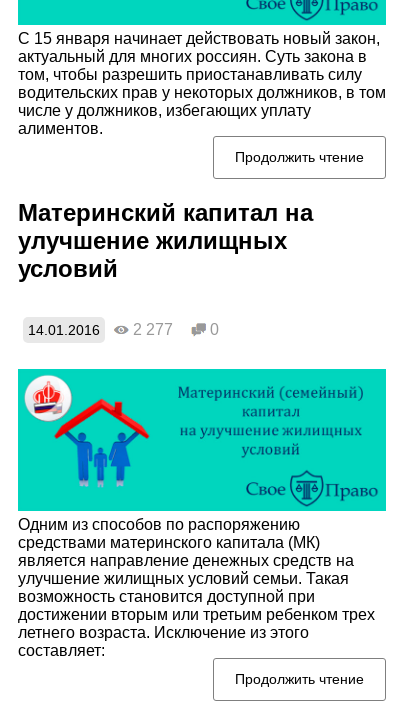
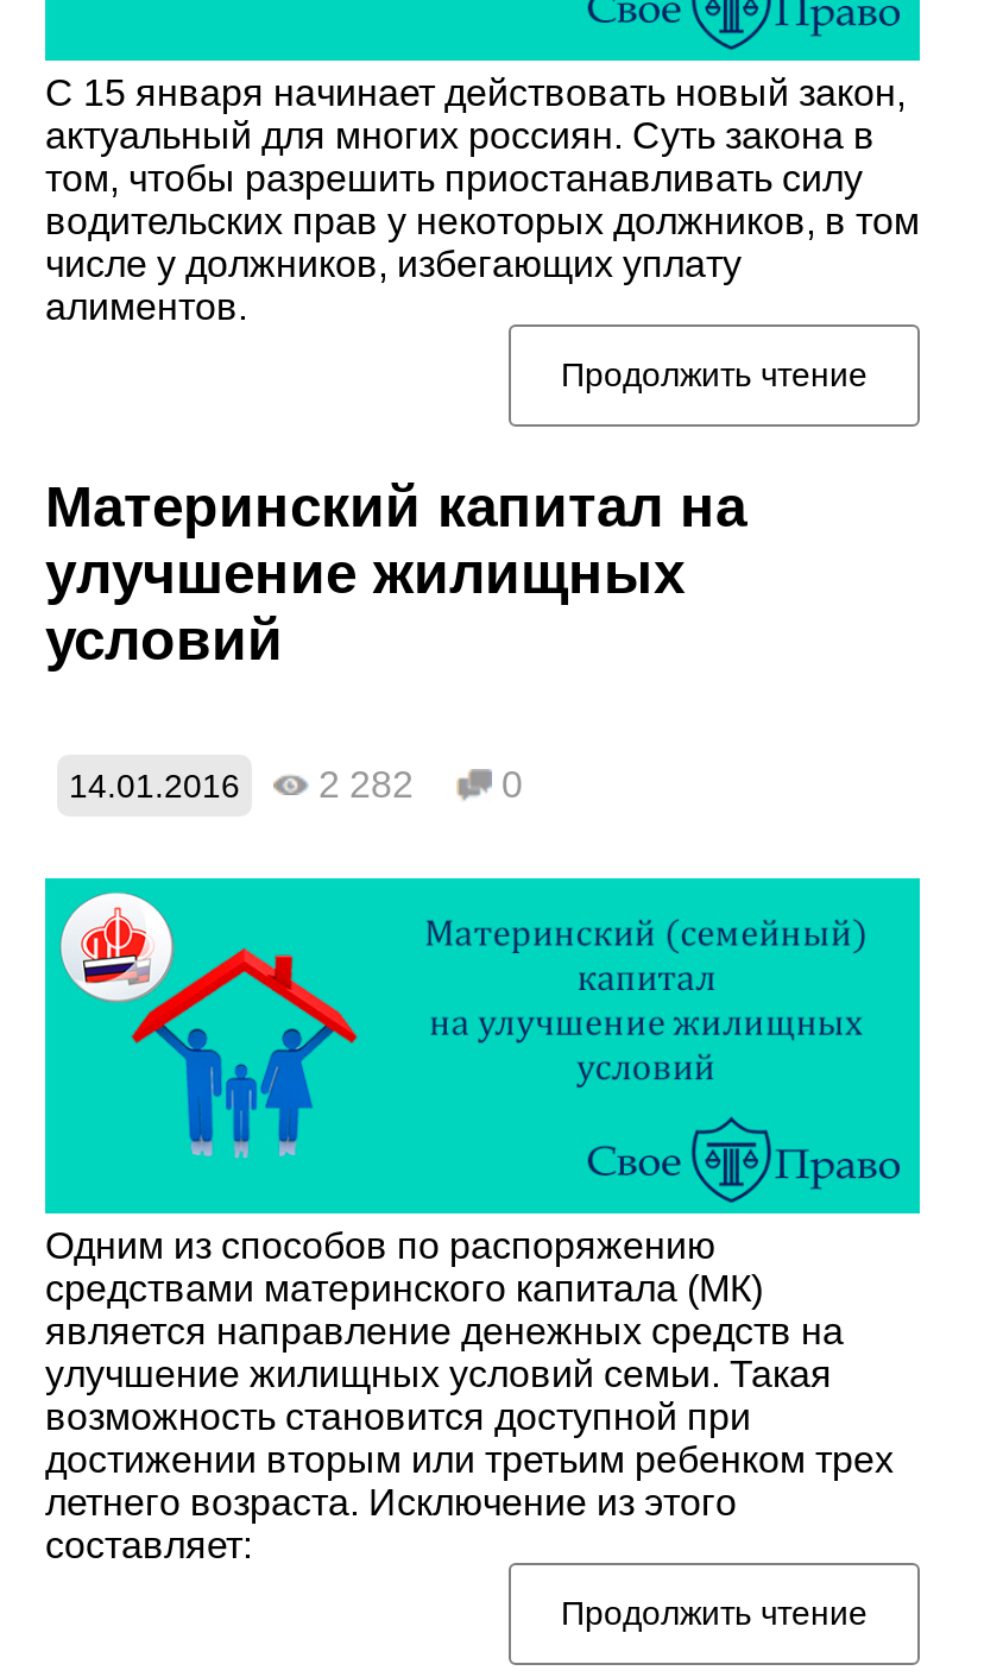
[133,321,173,338] 2 277 -> [318,764,414,804] 2 282

